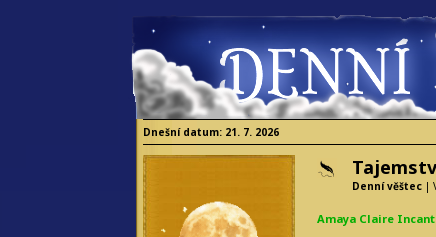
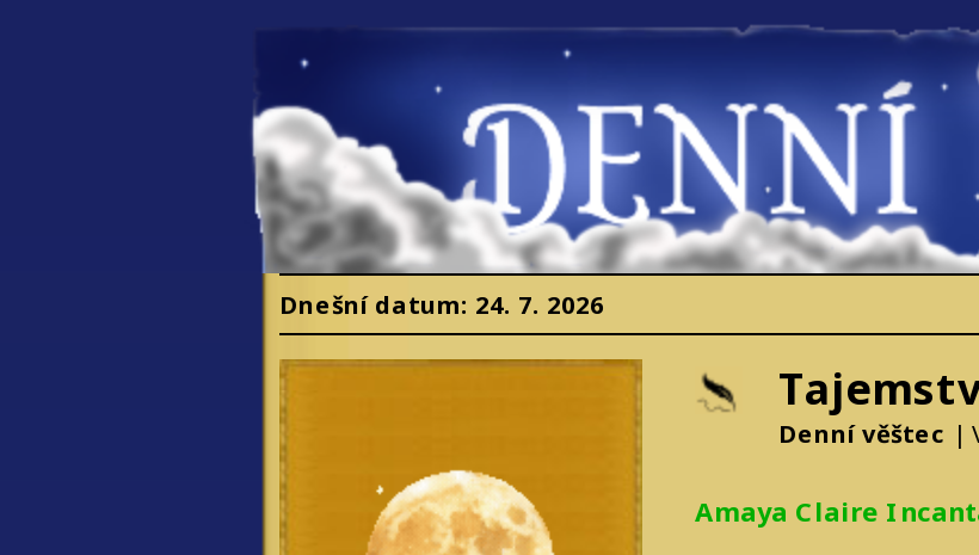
[143,125,279,139] Dnešní datum: 21. 7. 2026 -> [279,288,604,321] Dnešní datum: 24. 7. 2026

